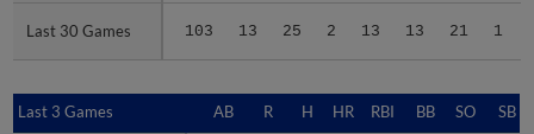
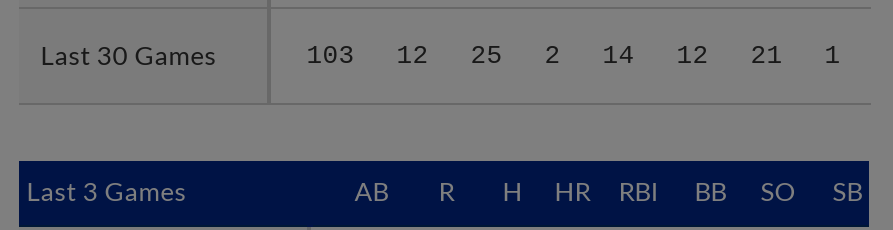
[238,22,257,40] 13 -> [396,41,428,71] 12
[361,22,380,40] 13 -> [602,41,634,71] 14
[405,22,424,40] 13 -> [676,41,708,71] 12

